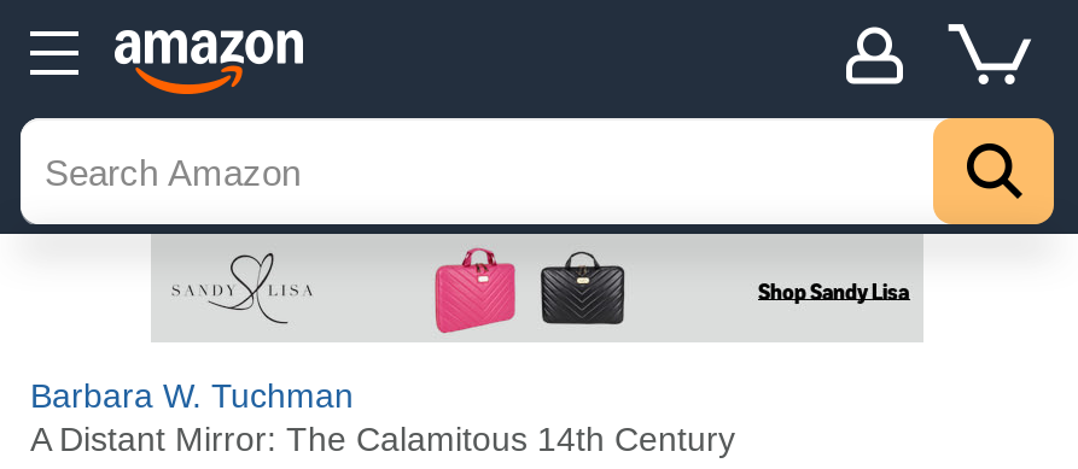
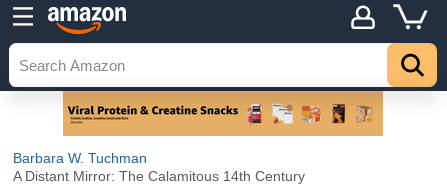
[153,231,921,340] [image] -> [63,90,383,136] [image]

